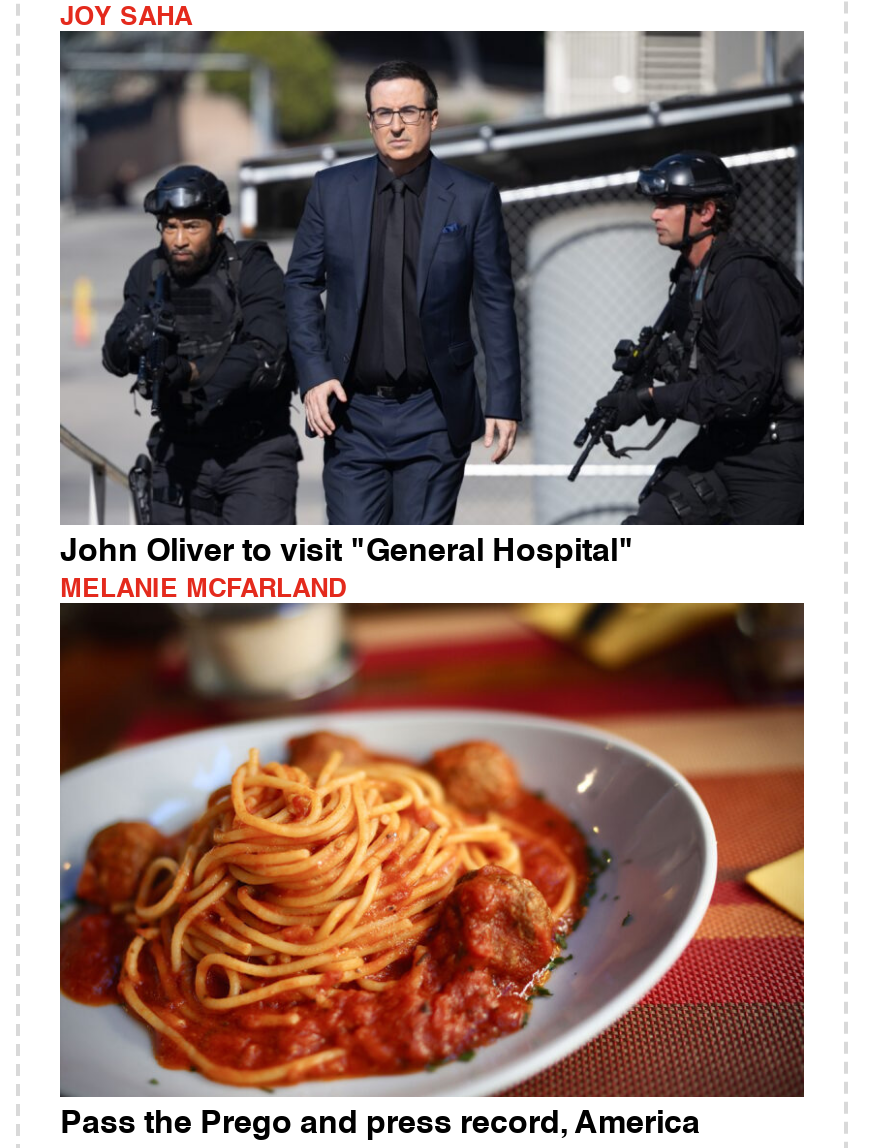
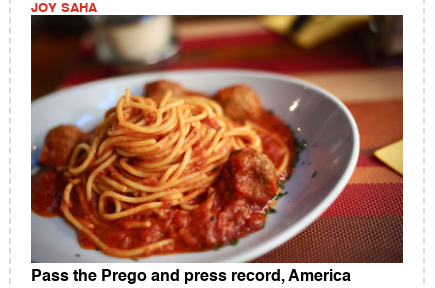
[58,28,806,604] [image] | John Oliver to visit "General Hospital" | MELANIE MCFARLAND -> none

